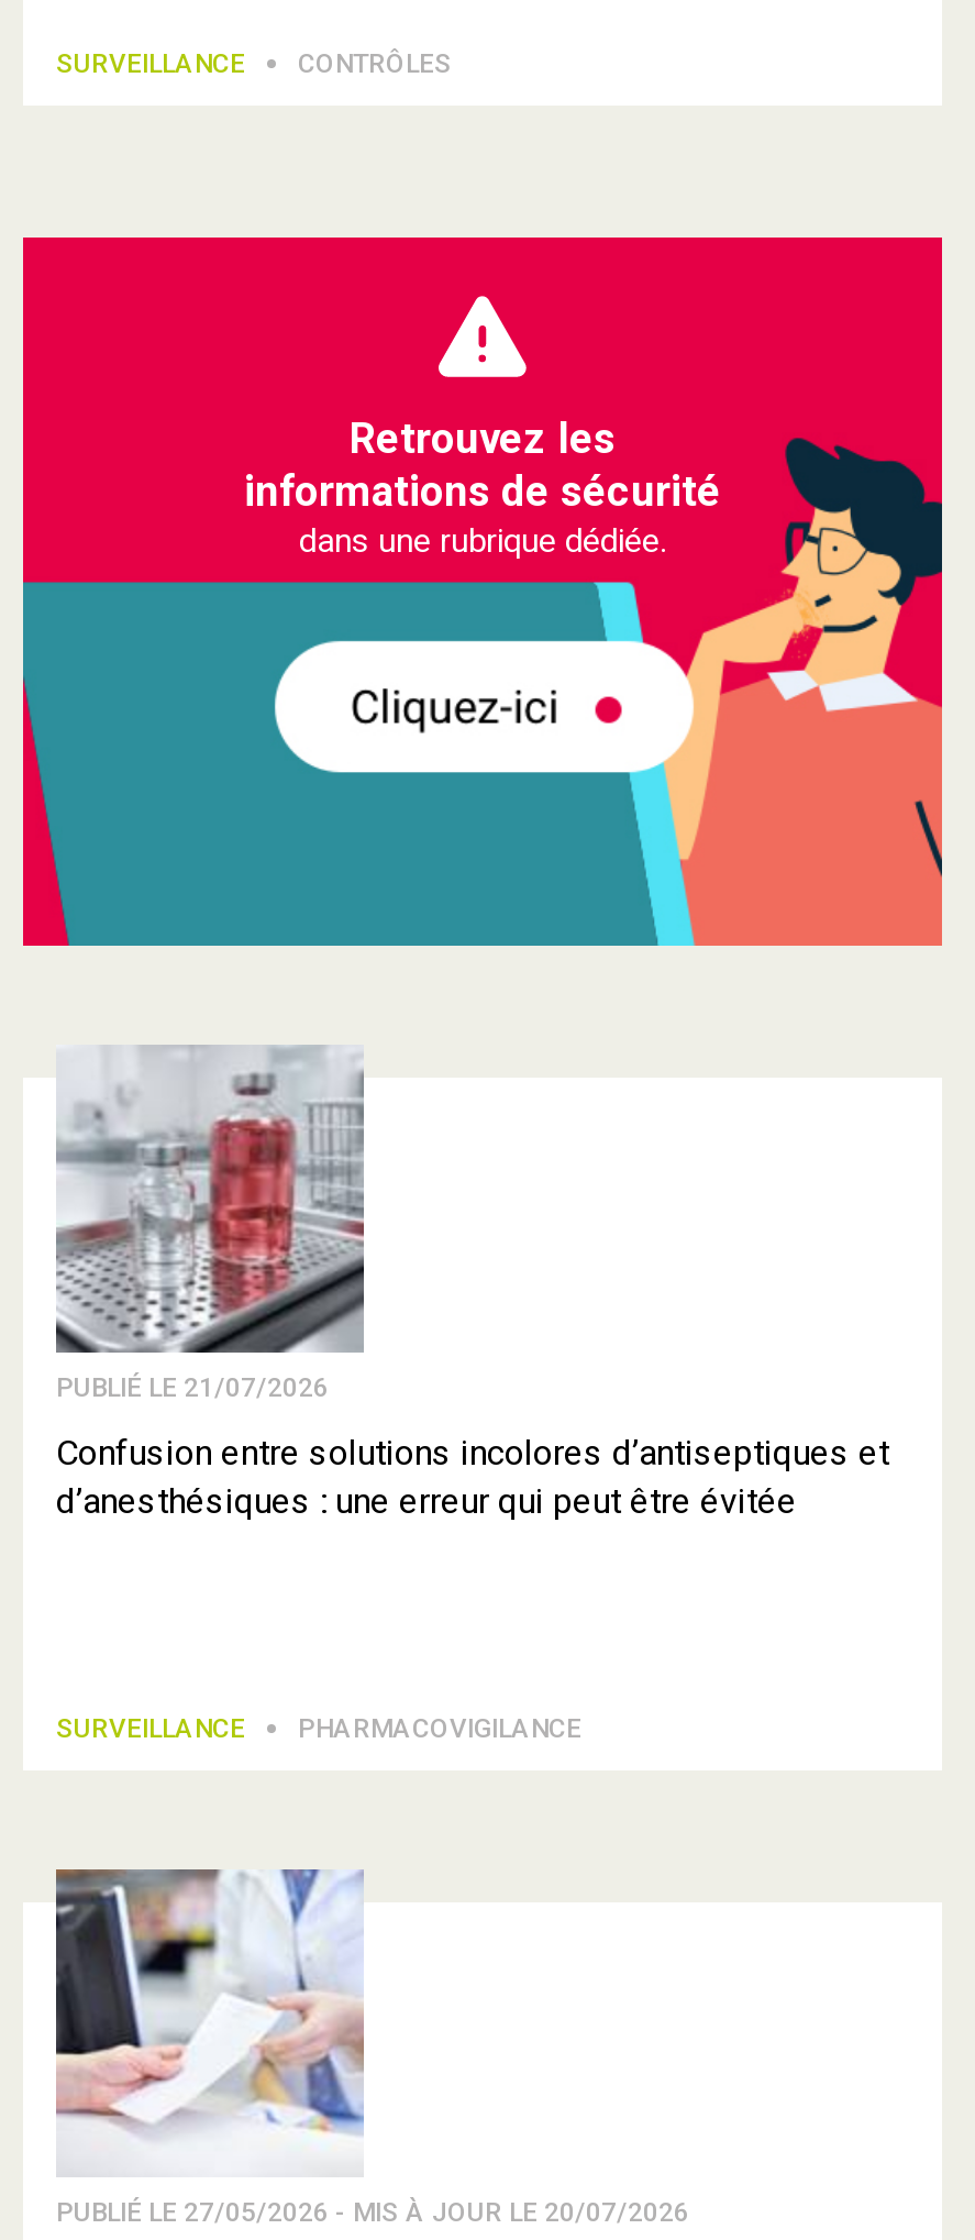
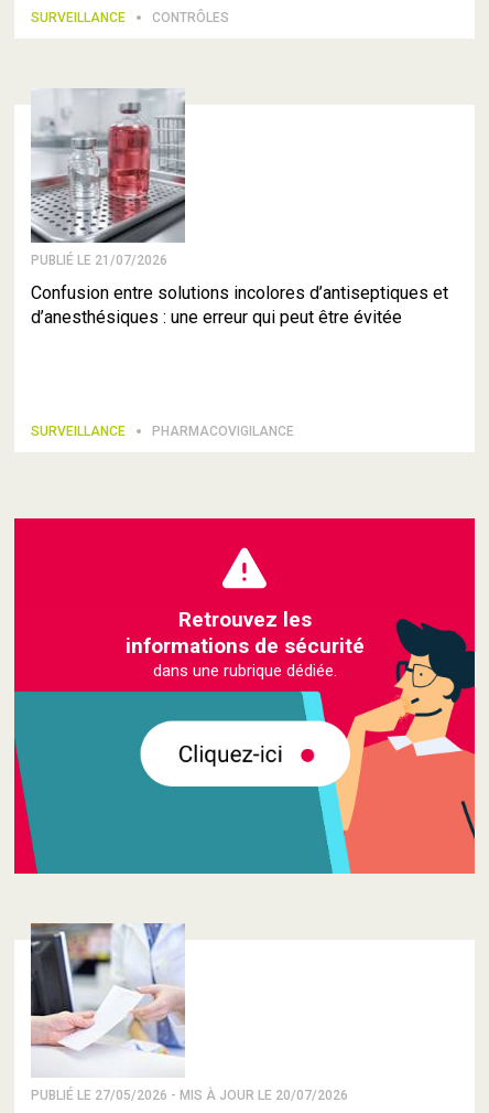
moved [21,233,944,948] -> [13,511,476,875]: [image] | Retrouvez les | informations de sécurité | dans une rubrique dédiée.
moved [52,1045,889,1744] -> [29,88,448,439]: [image] | PUBLIÉ LE 21/07/2026 | Confusion entre solutions incolores d’antiseptiques et | d’anesthésiques : une erreur qui peut être évitée | SURVEILLANCE | PHARMACOVIGILANCE

